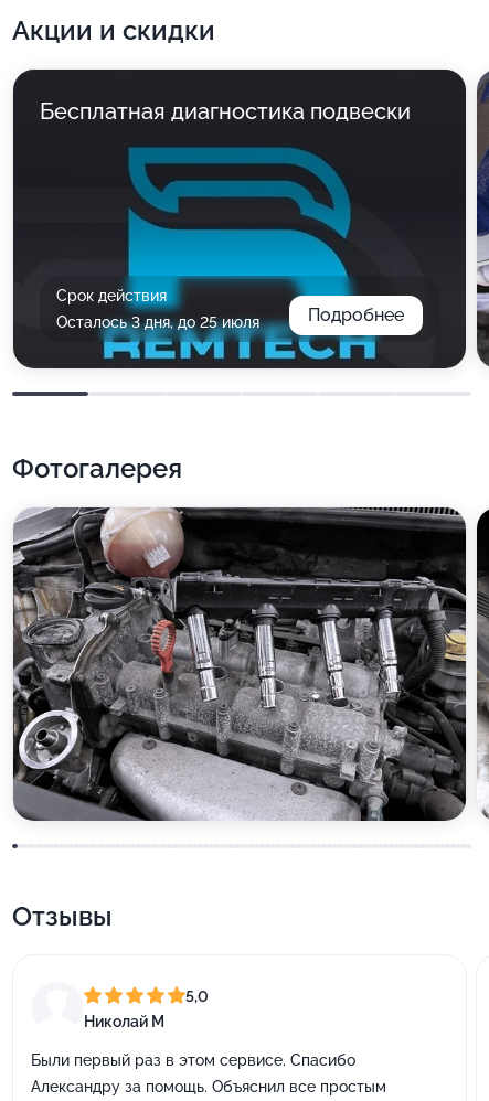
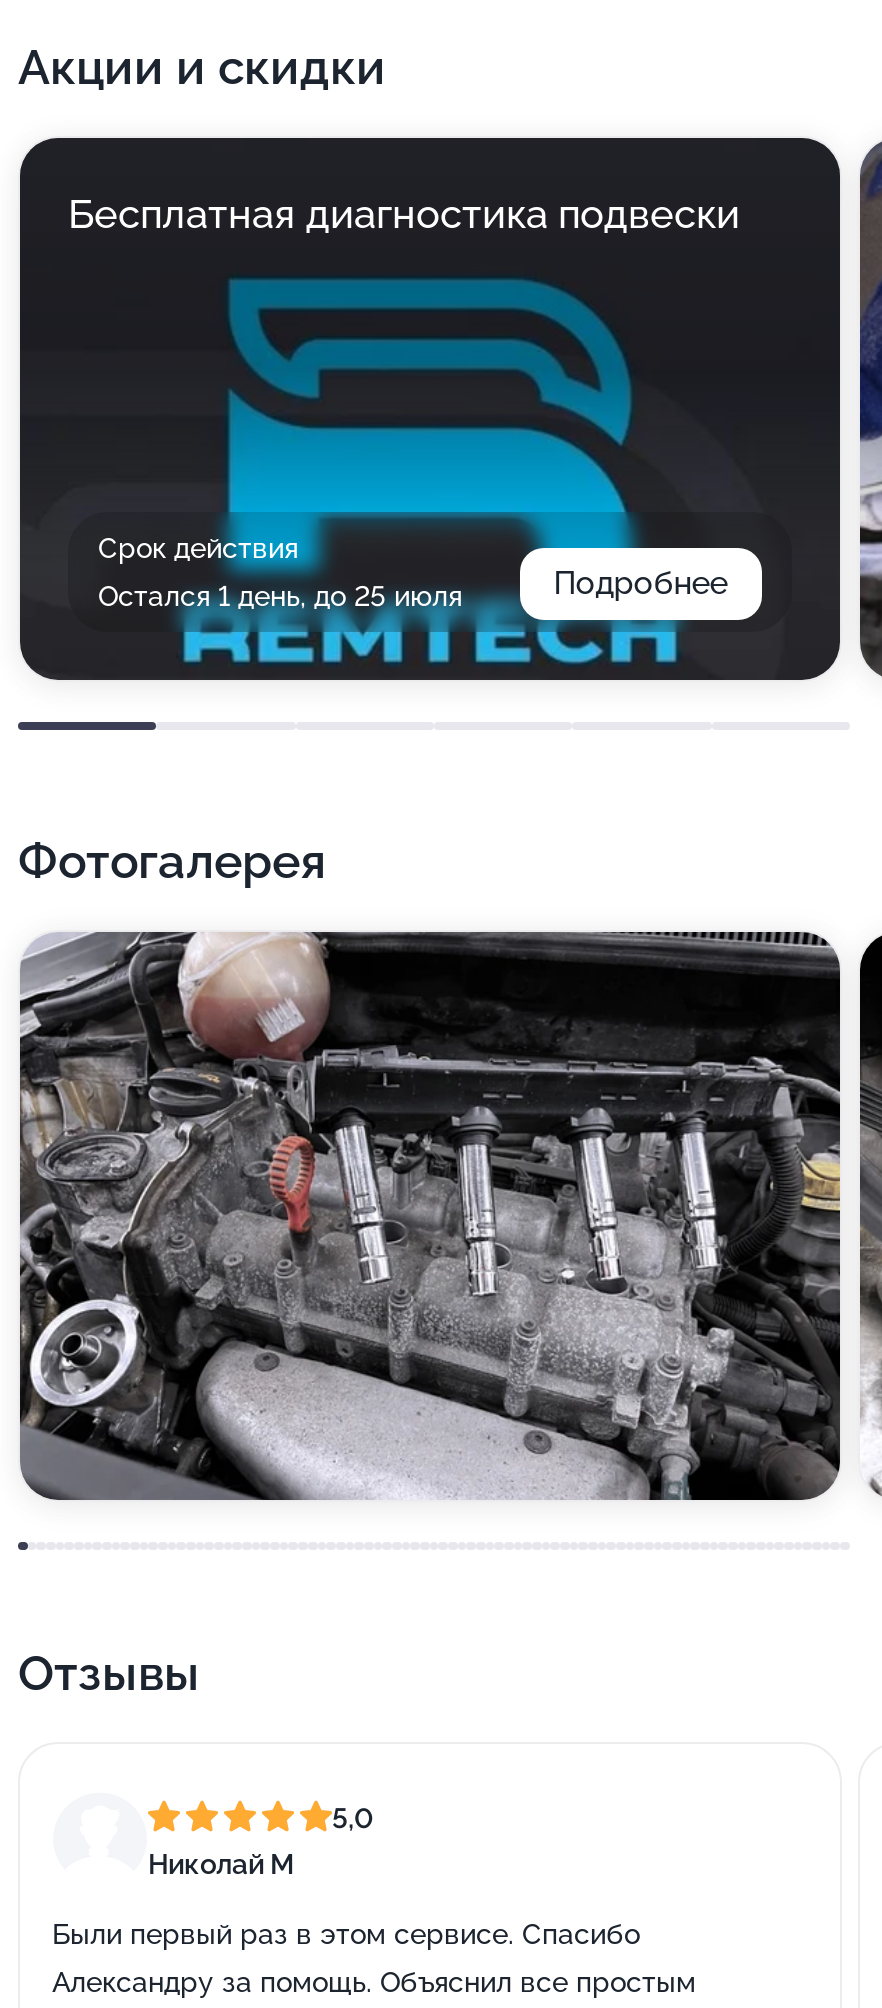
[56,313,259,331] Осталось 3 дня, до 25 июля -> [98,580,462,612] Остался 1 день, до 25 июля

